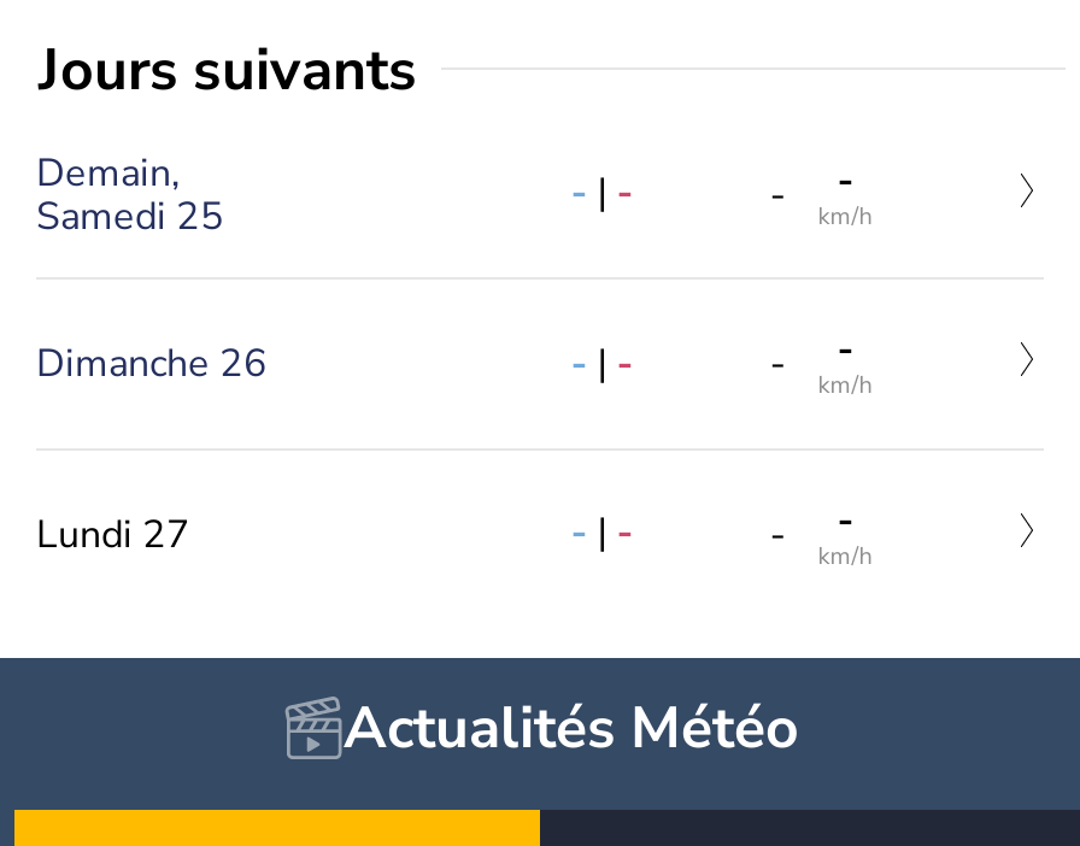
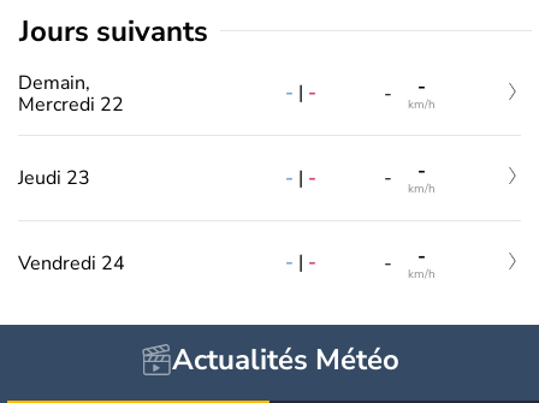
[36,189,224,242] Samedi 25 -> [18,91,124,117] Mercredi 22
[36,338,268,391] Dimanche 26 -> [18,165,90,192] Jeudi 23
[36,508,190,561] Lundi 27 -> [18,250,125,276] Vendredi 24

